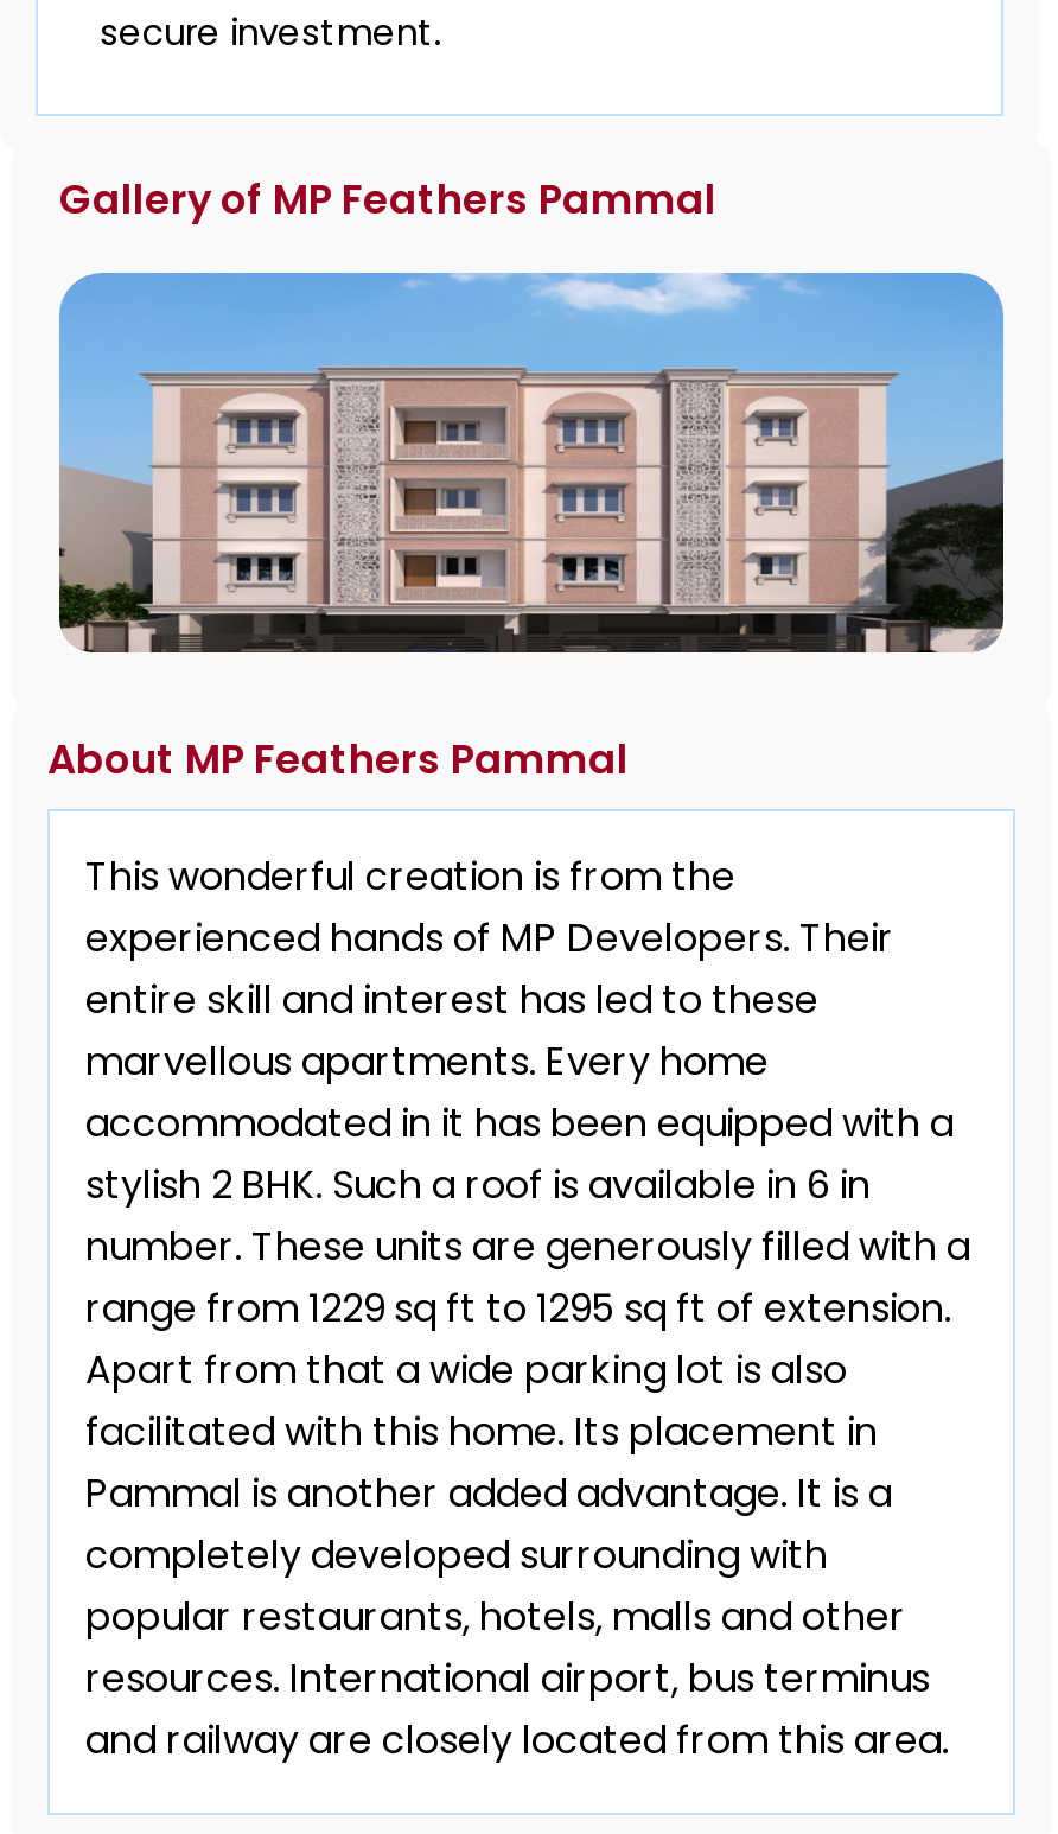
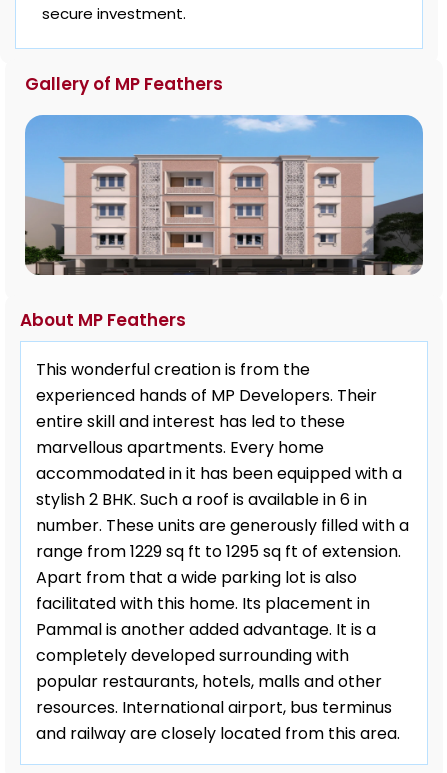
[59,172,716,228] Gallery of MP Feathers Pammal -> [25,72,223,96] Gallery of MP Feathers
[47,731,629,788] About MP Feathers Pammal -> [20,308,186,332] About MP Feathers

